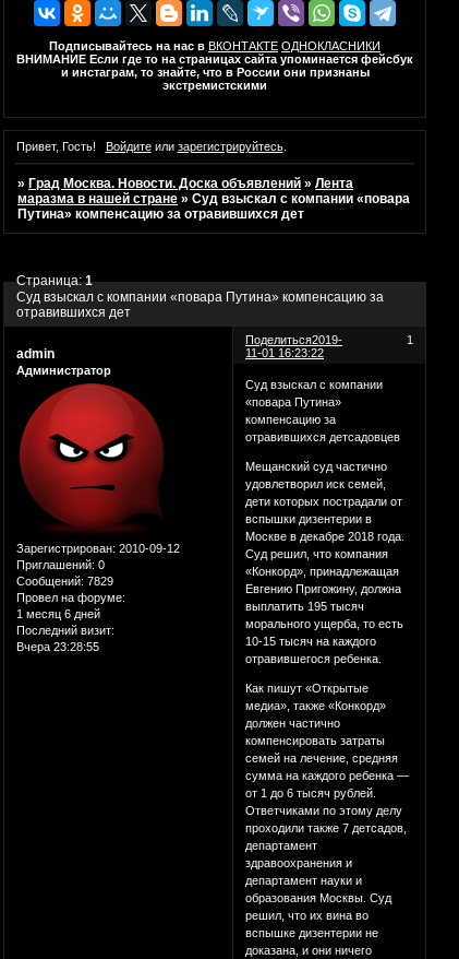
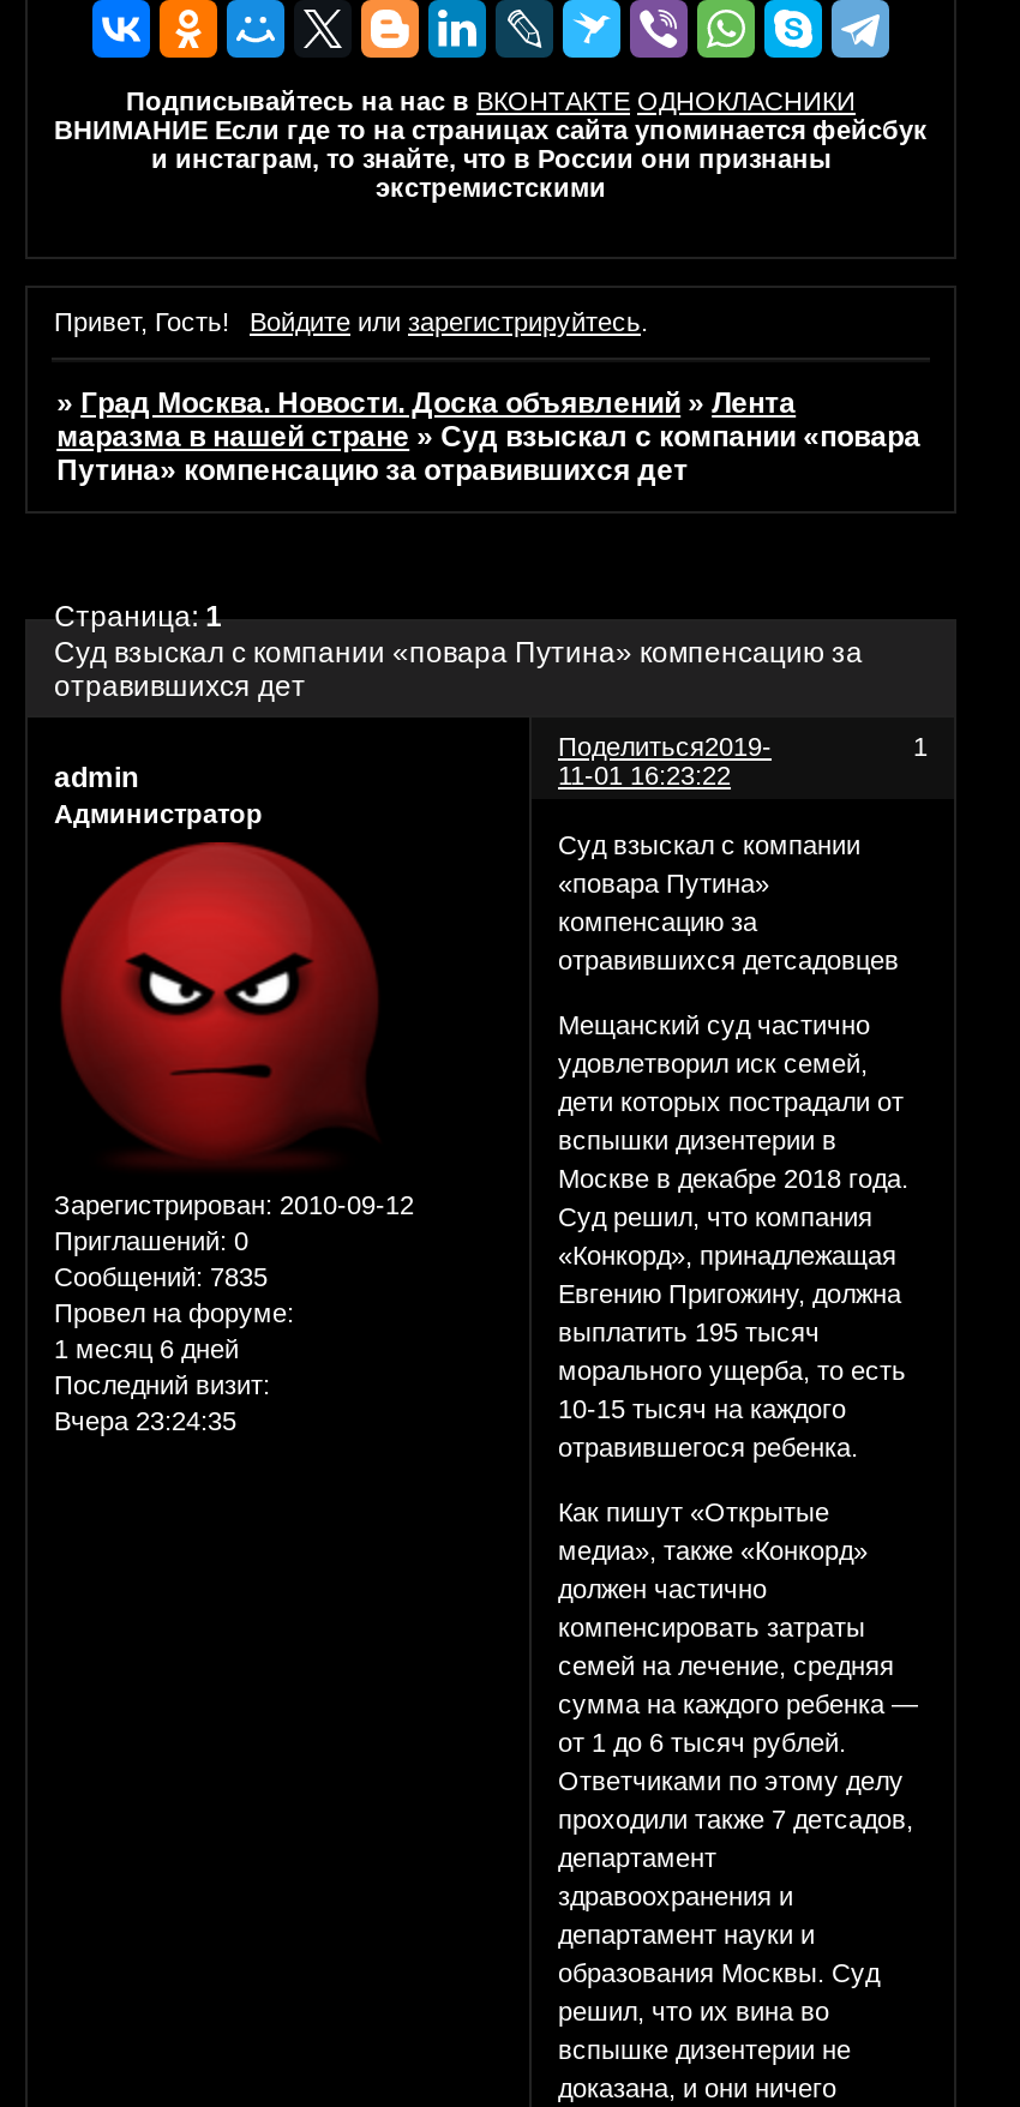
[16,575,113,588] Сообщений: 7829 -> [54,1262,268,1291] Сообщений: 7835
[16,640,99,653] Вчера 23:28:55 -> [54,1406,236,1435] Вчера 23:24:35

